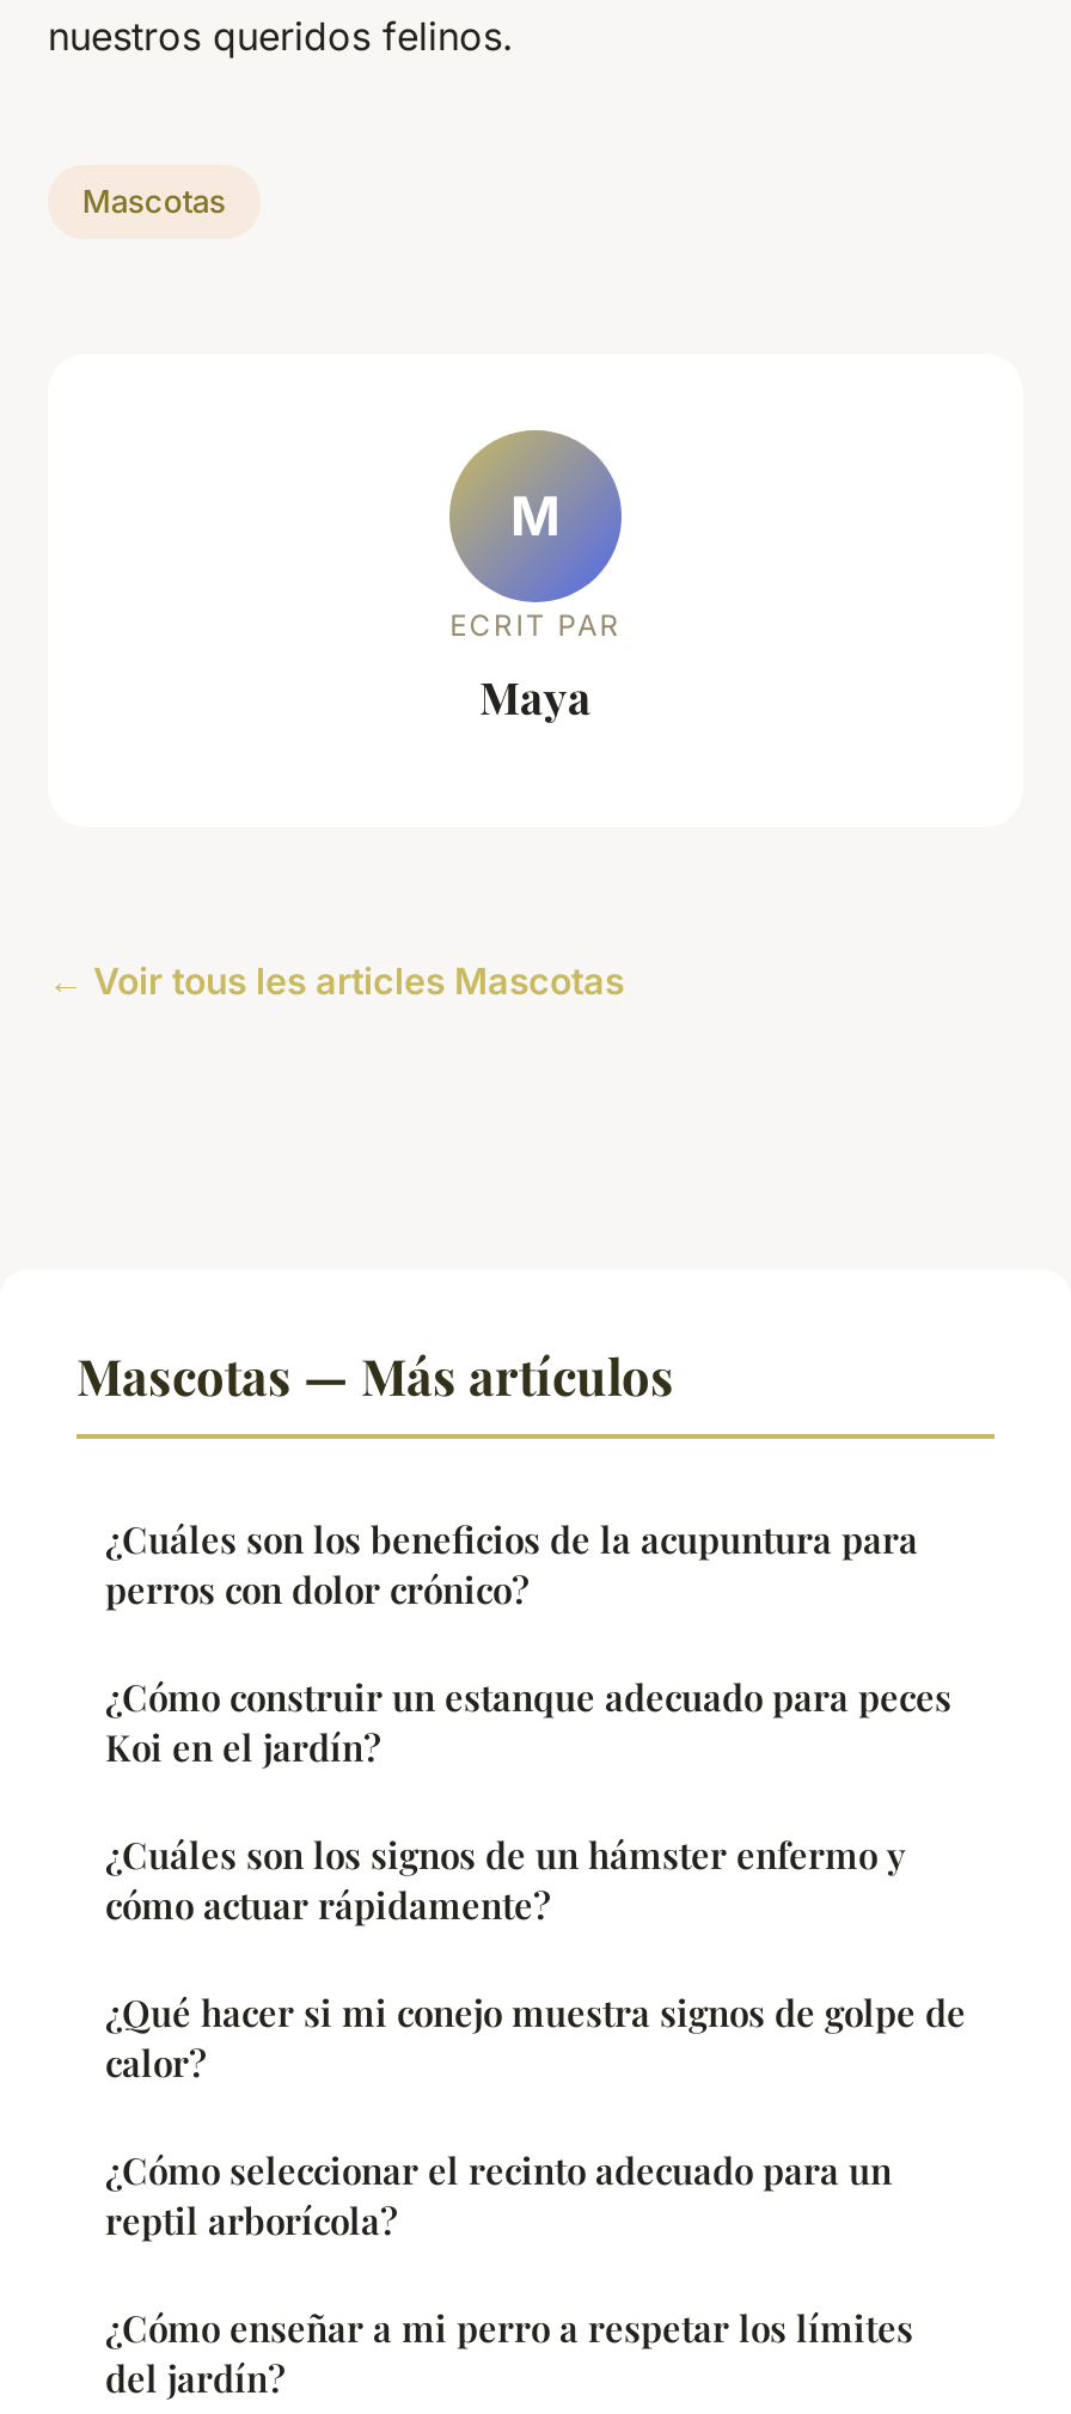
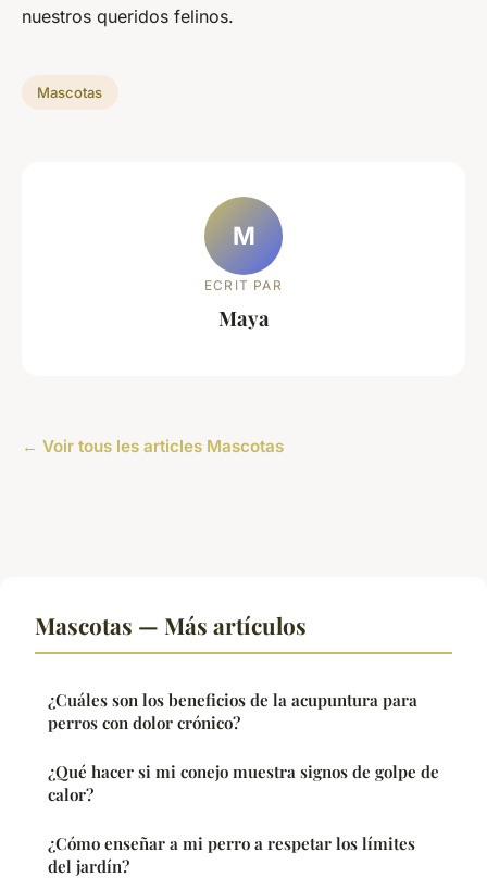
[105,1671,951,1927] ¿Cómo construir un estanque adecuado para peces | Koi en el jardín? | ¿Cuáles son los signos de un hámster enfermo y | cómo actuar rápidamente? -> none
[105,2145,892,2243] ¿Cómo seleccionar el recinto adecuado para un | reptil arborícola? -> none

